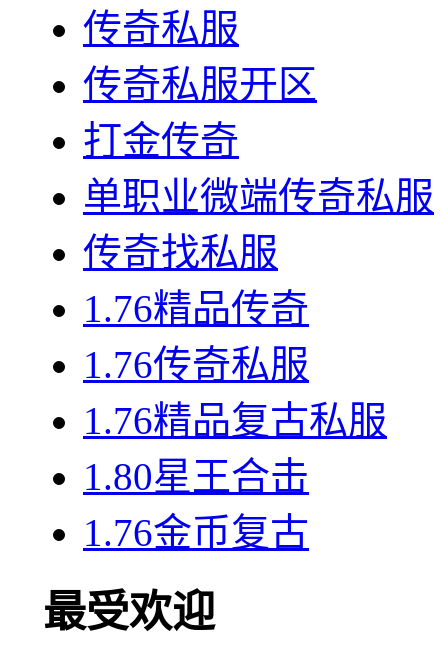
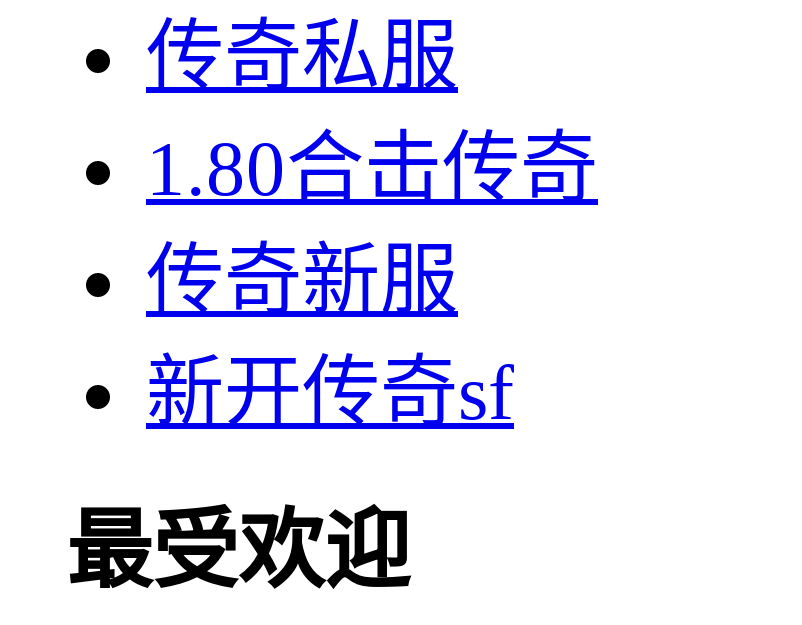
[83,63,434,554] 传奇私服开区 | 打金传奇 | 单职业微端传奇私服 | 传奇找私服 | 1.76精品传奇 | 1.76传奇私服 | 1.76精品复古私服 | 1.80星王合击 | 1.76金币复古 -> [146,125,598,435] 1.80合击传奇 | 传奇新服 | 新开传奇sf

